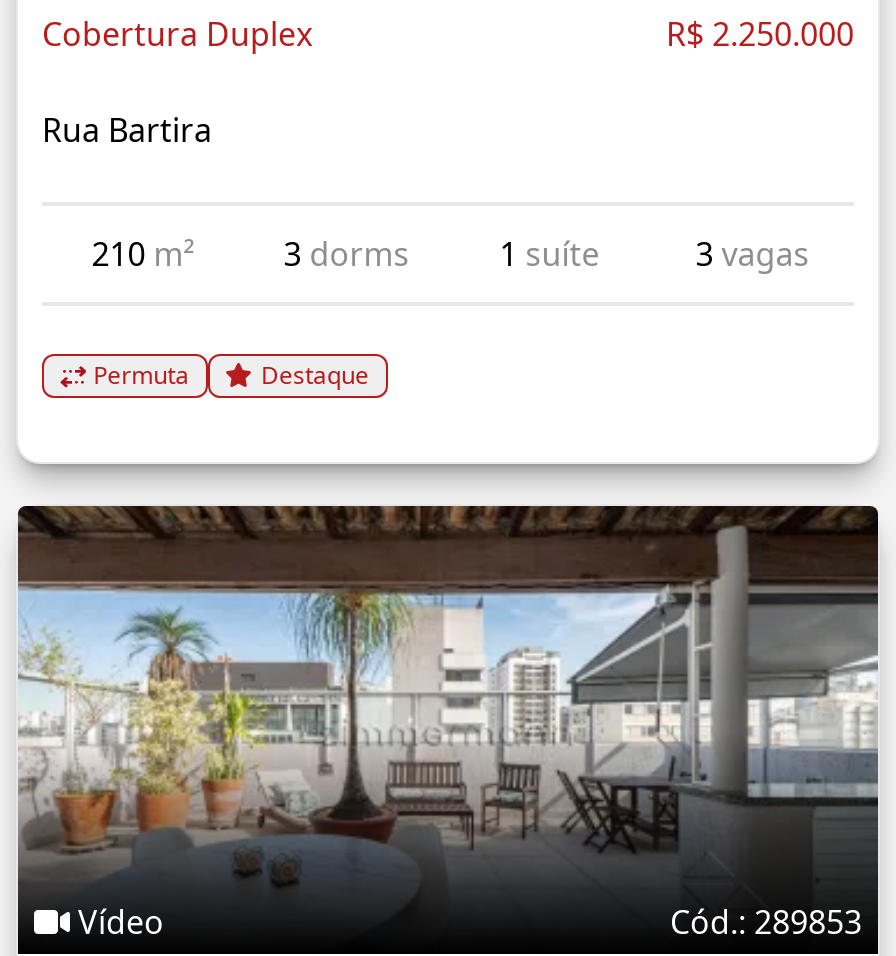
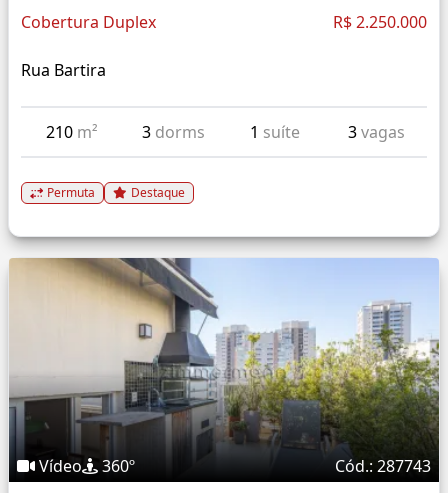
[16,504,880,945] [image] | Cód.: 289853 -> [9,257,440,477] [image] | 360º | Cód.: 287743

